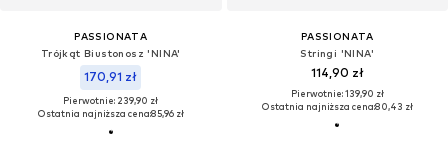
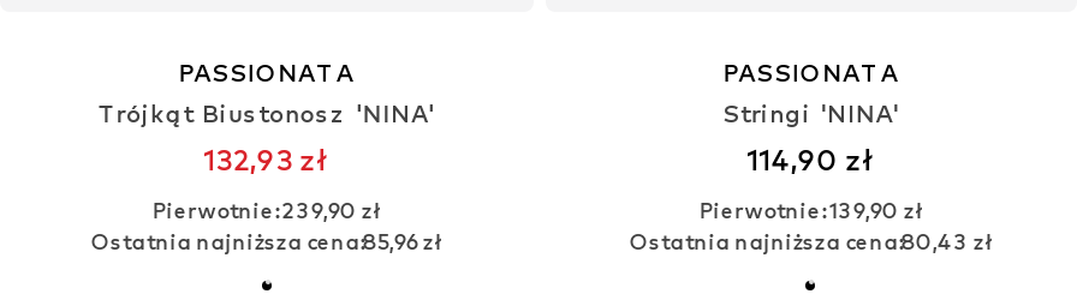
[84,69,137,84] 170,91 zł -> [204,142,329,178] 132,93 zł

